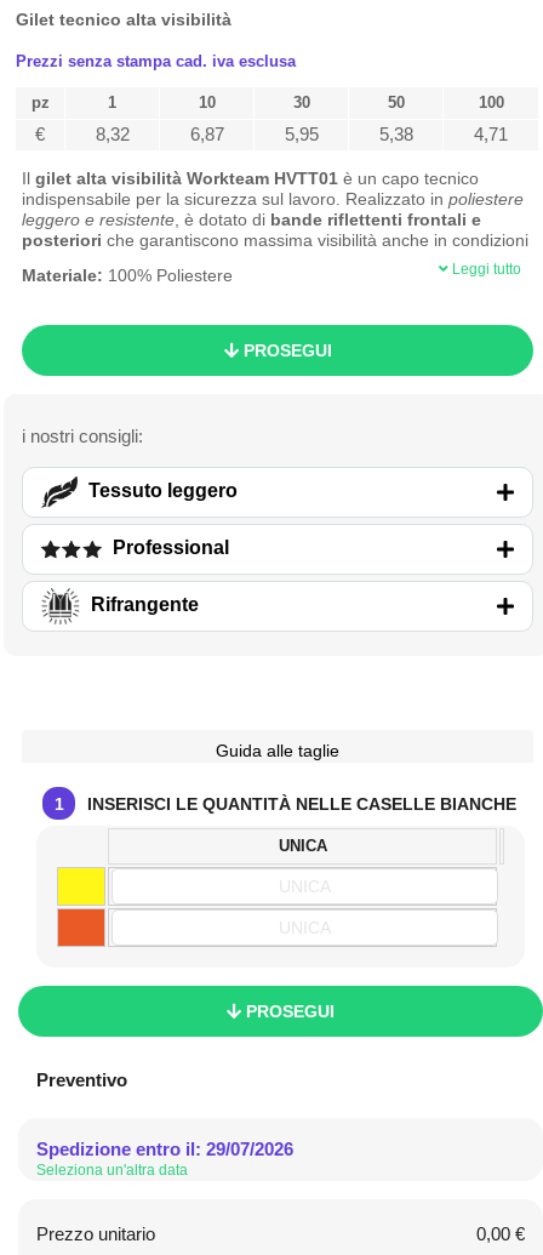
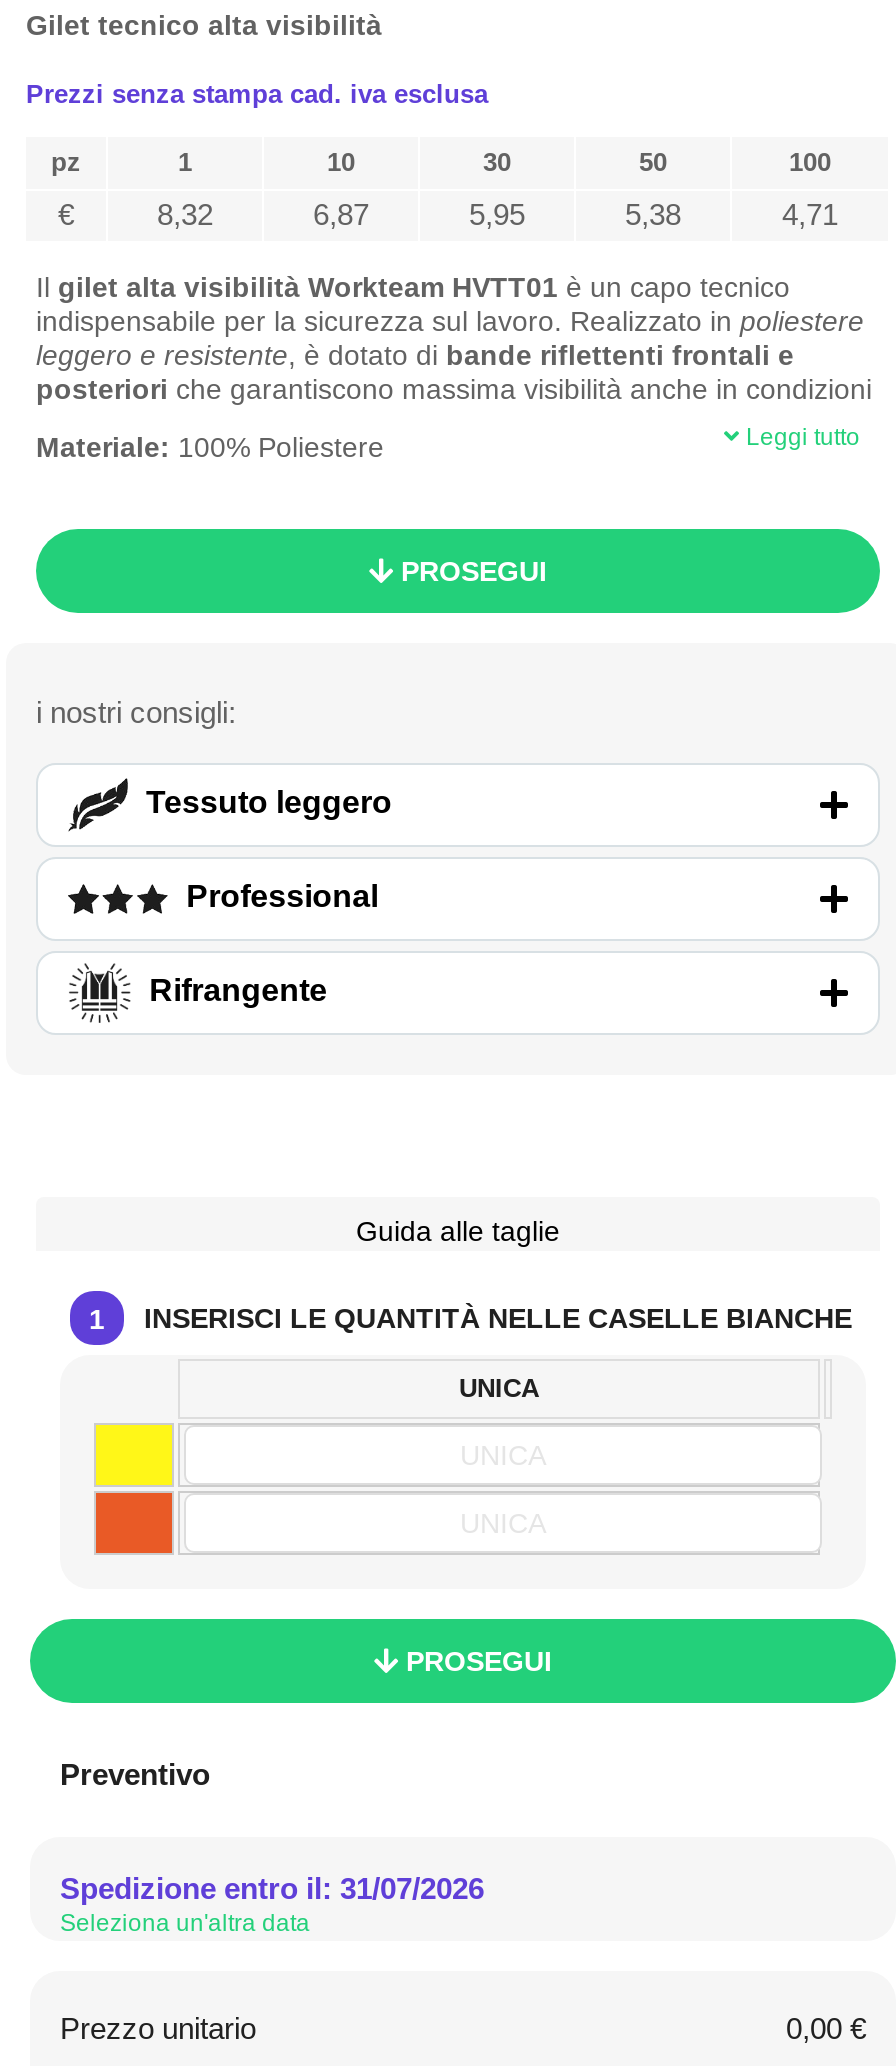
[36,1139,293,1159] Spedizione entro il: 29/07/2026 -> [60,1871,484,1905] Spedizione entro il: 31/07/2026

